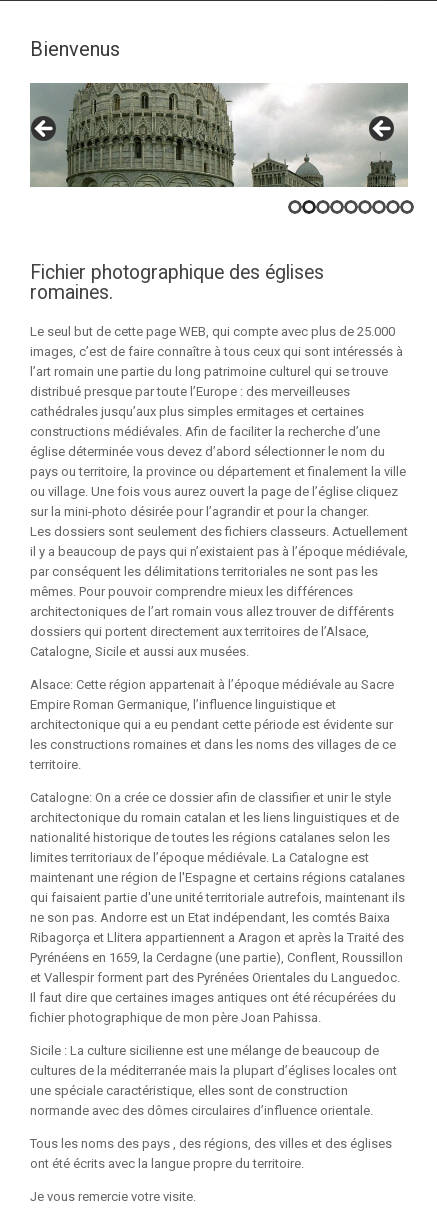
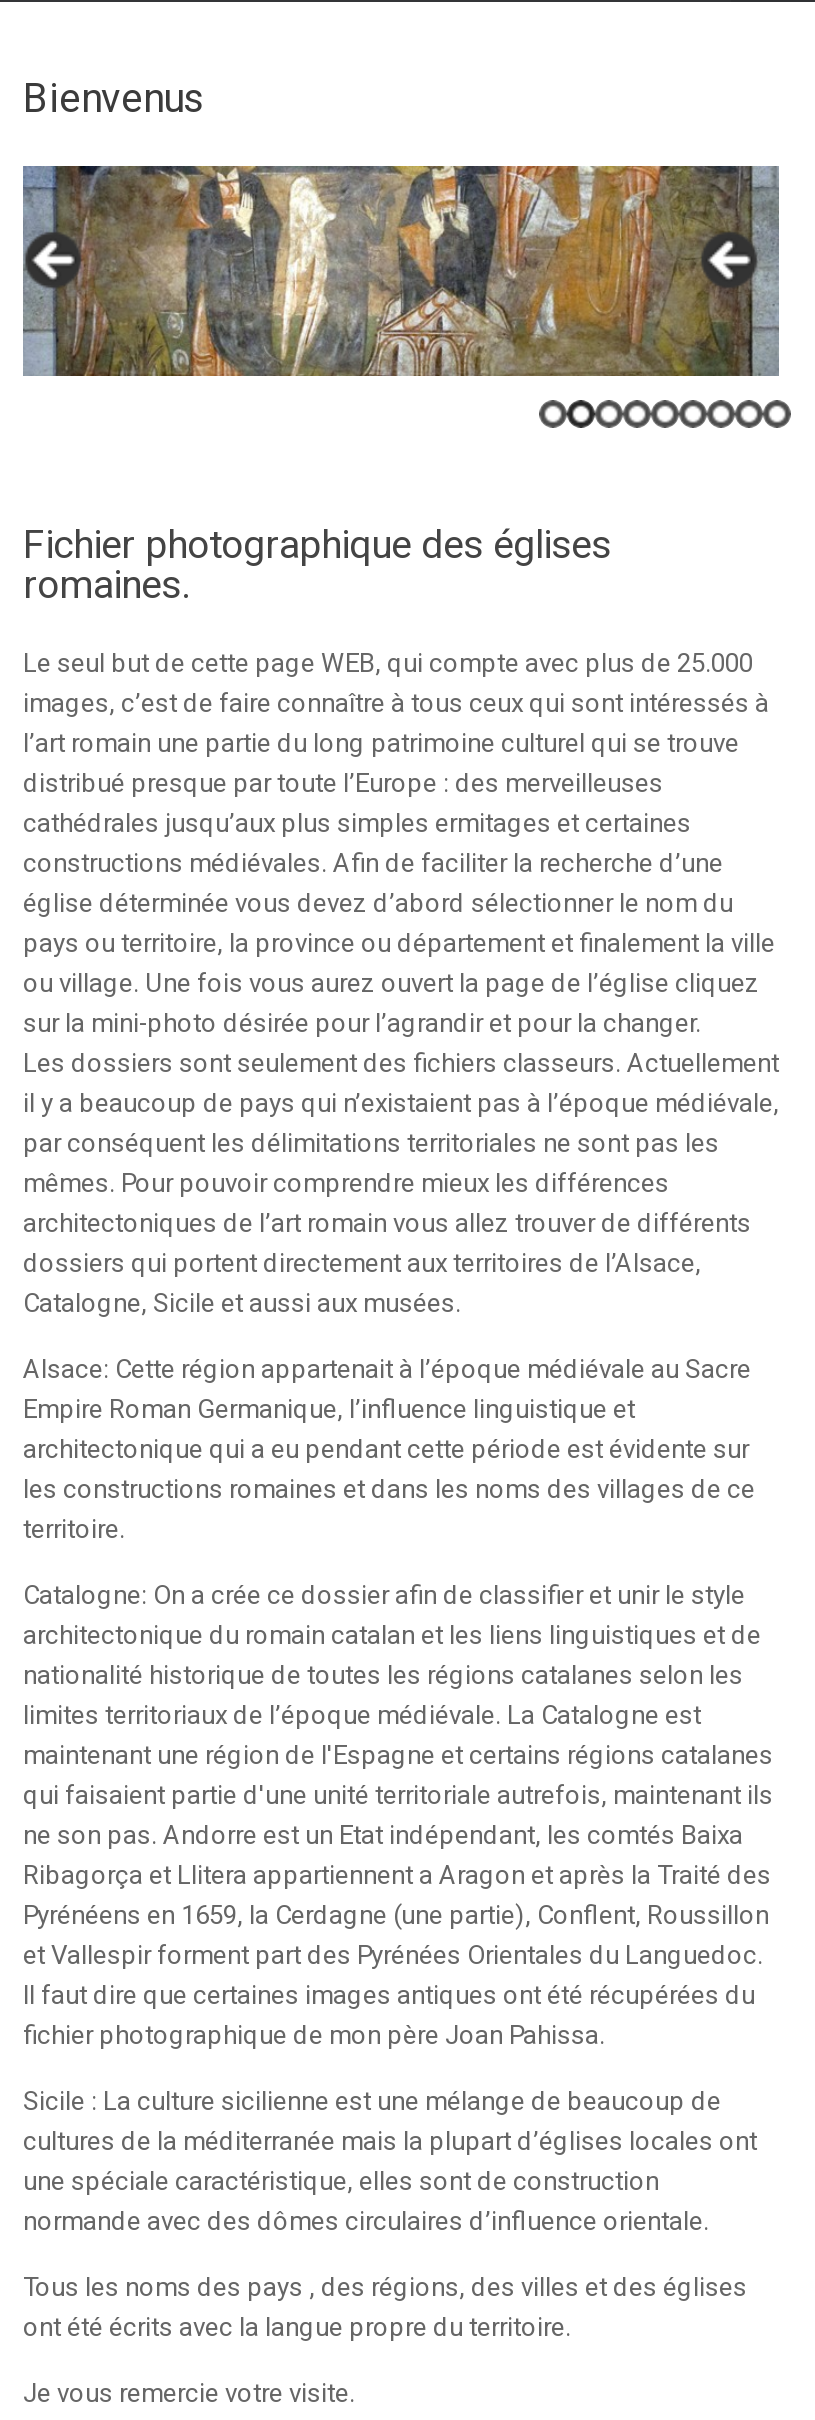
[31,82,408,188] [image] -> [23,164,779,378] [image]

